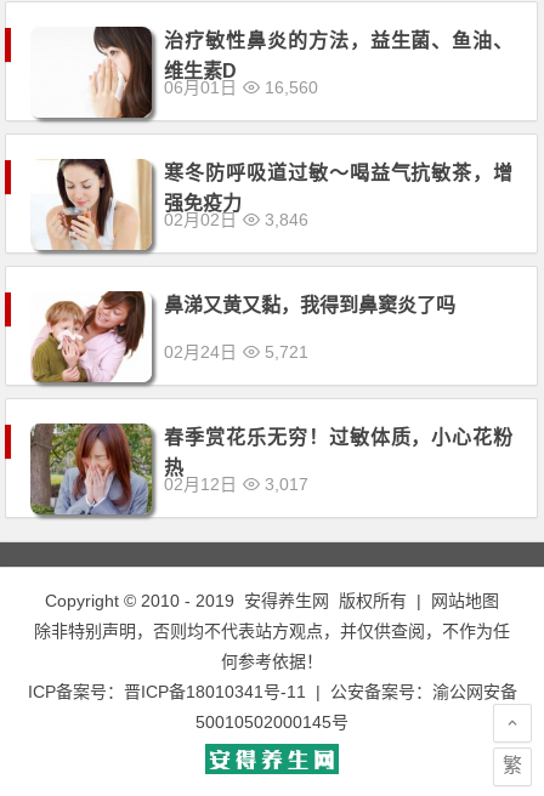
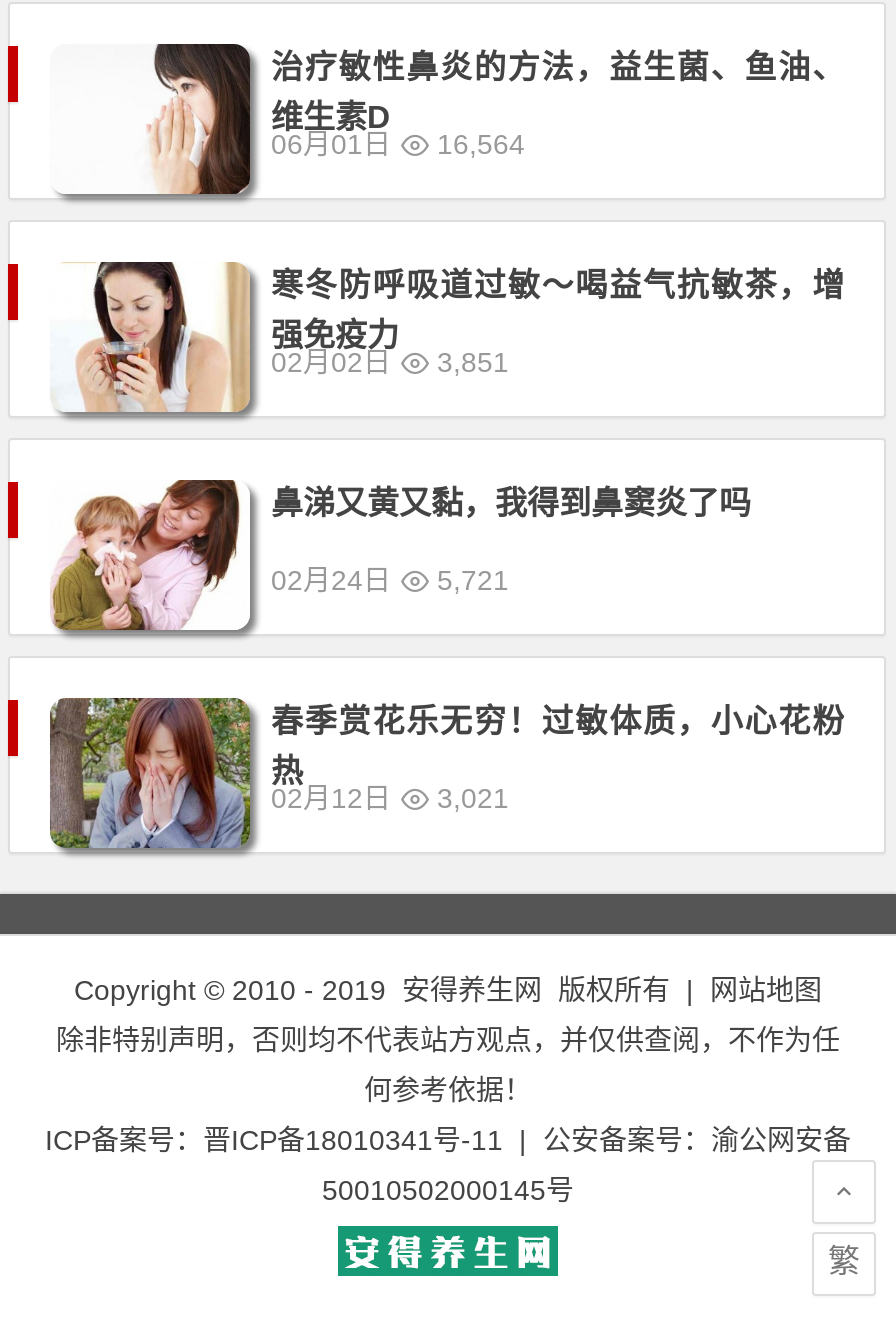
[165,78,319,97] 06月01日 16,560 -> [271,128,525,160] 06月01日 16,564
[260,210,309,229] 3,846 -> [429,346,509,378] 3,851
[165,474,309,494] 02月12日 3,017 -> [271,782,509,814] 02月12日 3,021

